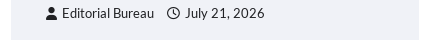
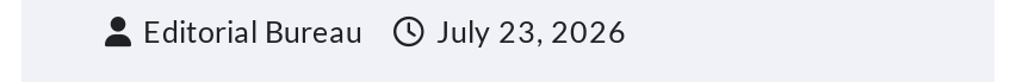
[185,6,265,21] July 21, 2026 -> [436,15,627,51] July 23, 2026

